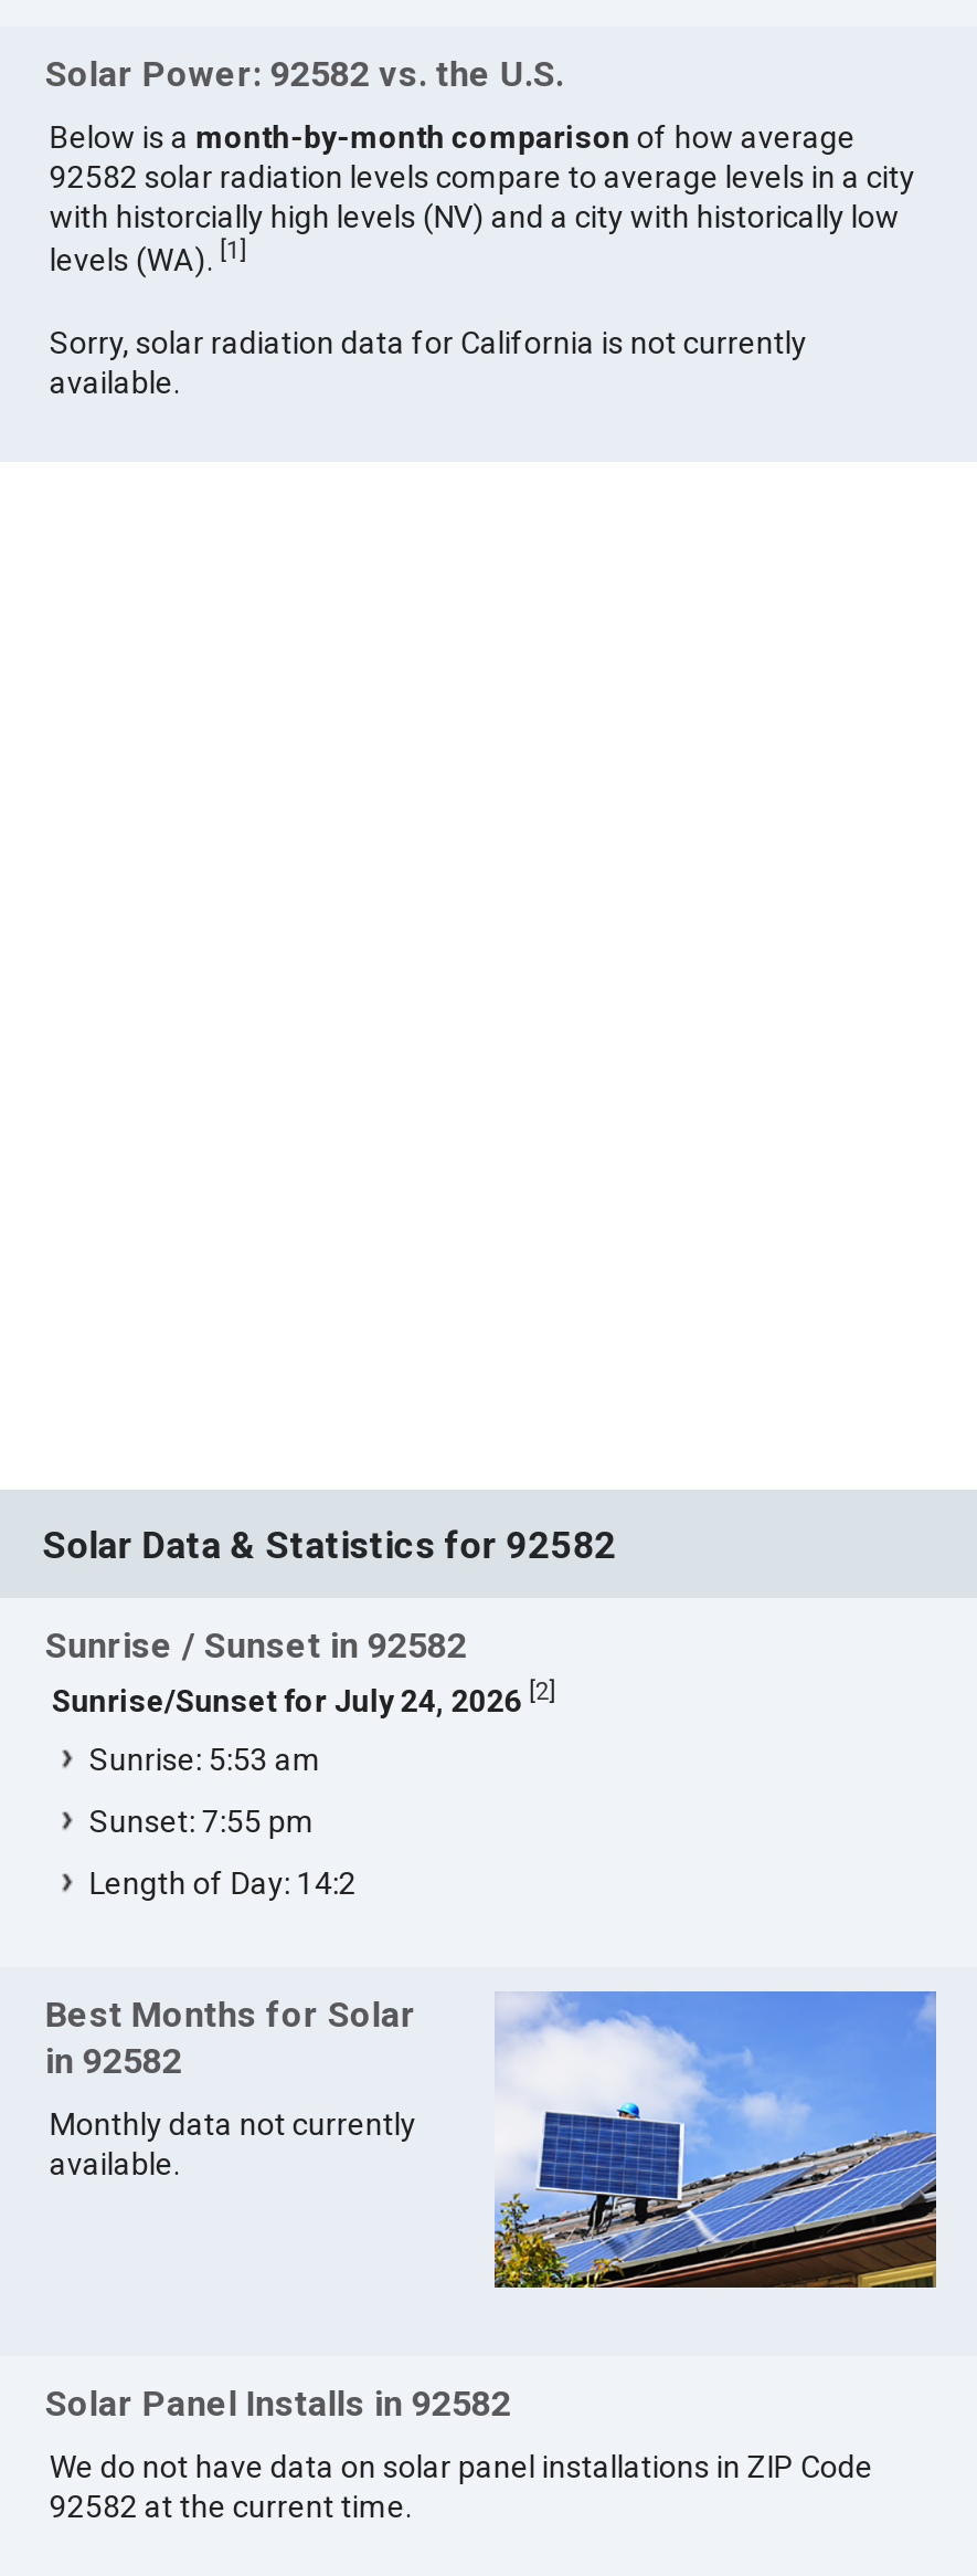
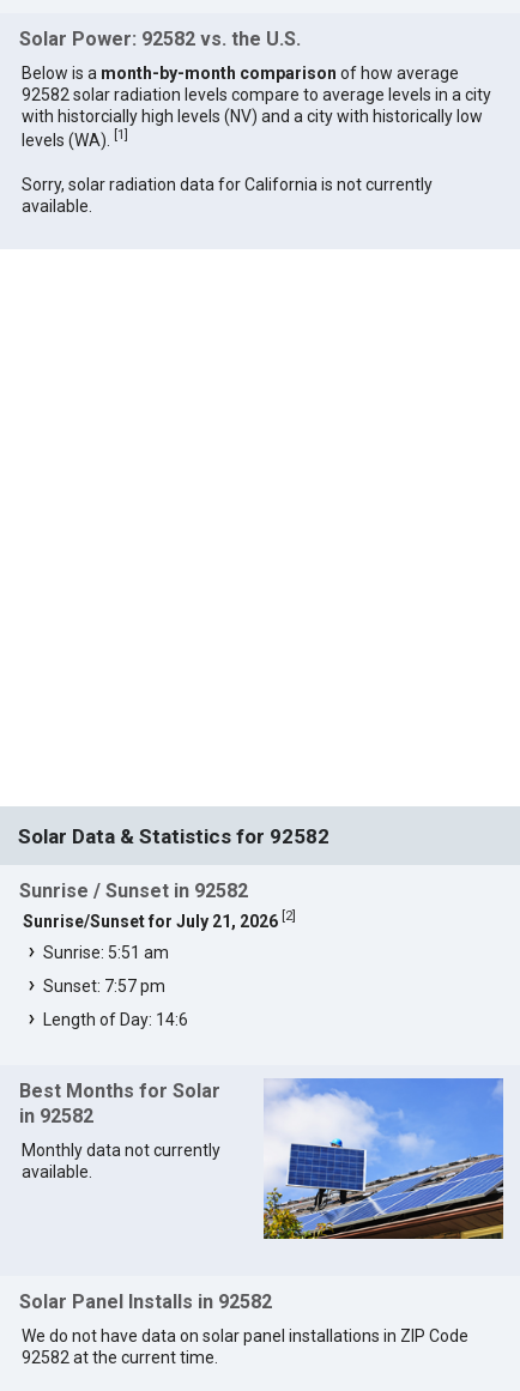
[52,1678,555,1719] Sunrise/Sunset for July 24, 2026 [2] -> [23,908,296,931] Sunrise/Sunset for July 21, 2026 [2]
[89,1741,321,1777] Sunrise: 5:53 am -> [44,943,169,962] Sunrise: 5:51 am
[89,1803,314,1839] Sunset: 7:55 pm -> [44,976,166,996] Sunset: 7:57 pm
[89,1865,356,1901] Length of Day: 14:2 -> [44,1010,189,1029] Length of Day: 14:6

